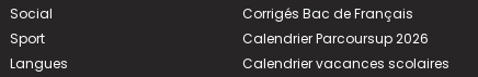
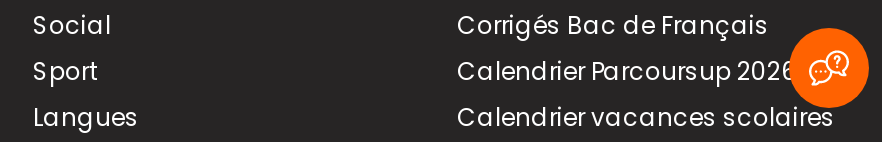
none -> [791,26,871,108] [image]

